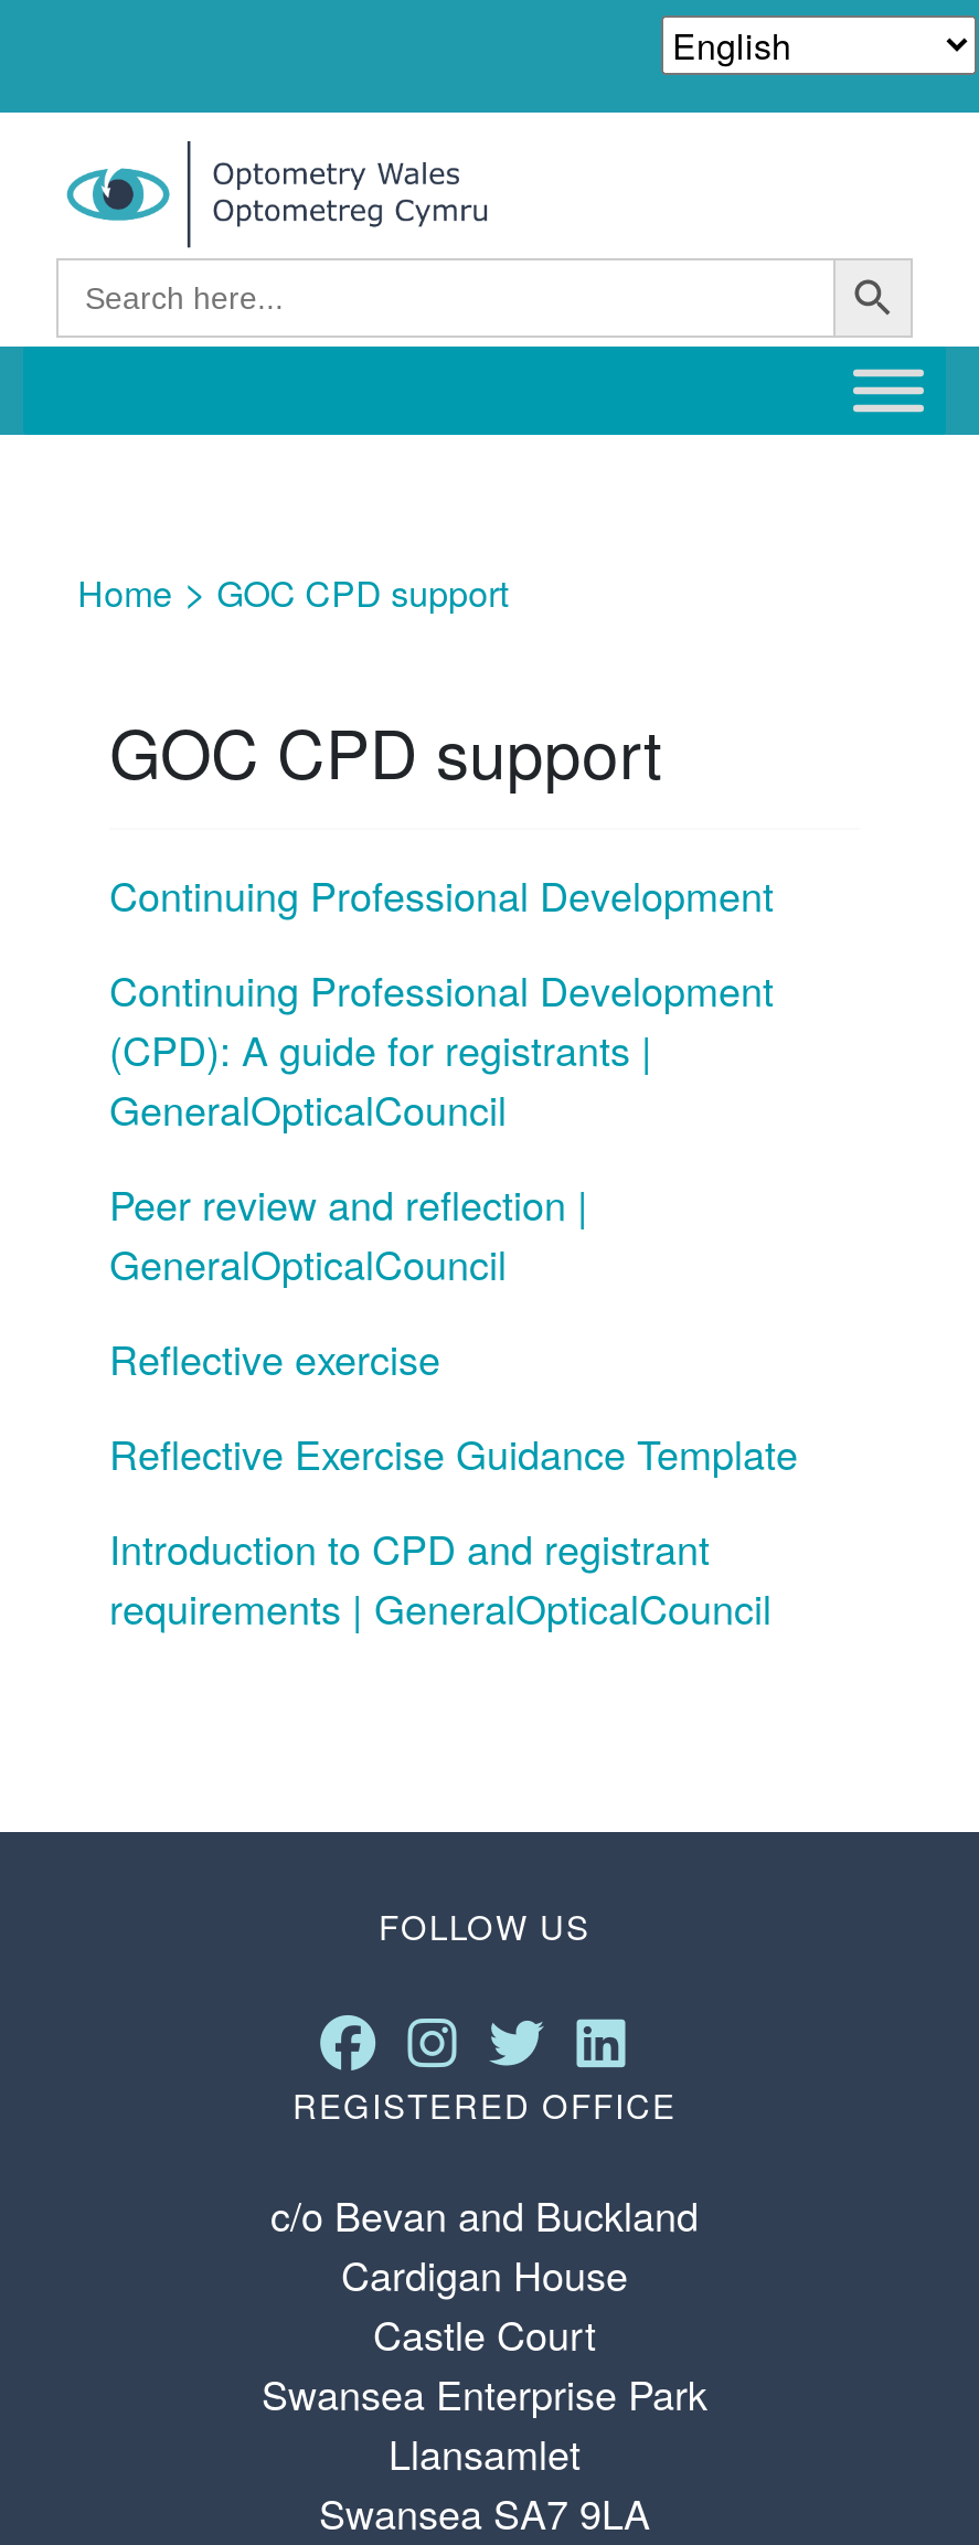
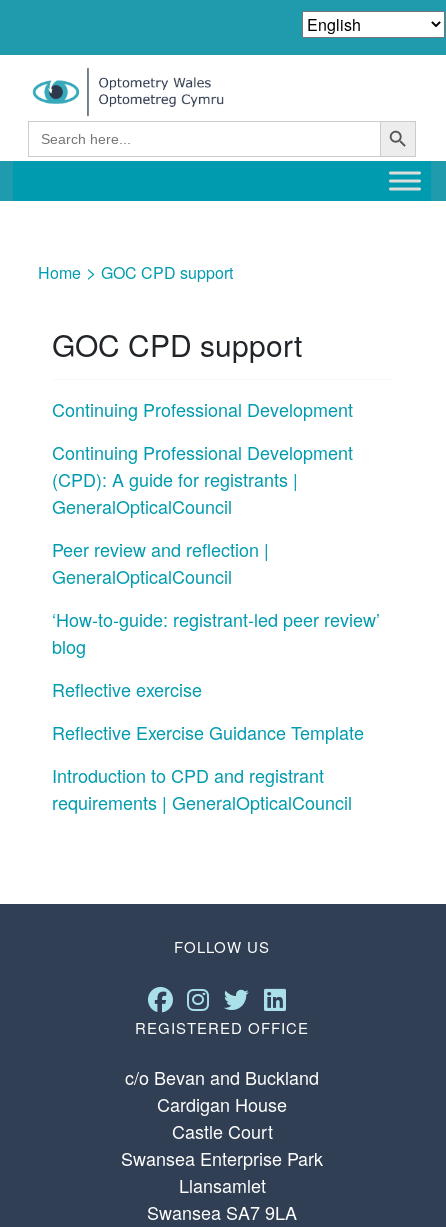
none -> [52,606,380,659] ‘How-to-guide: registrant-led peer review’ | blog

